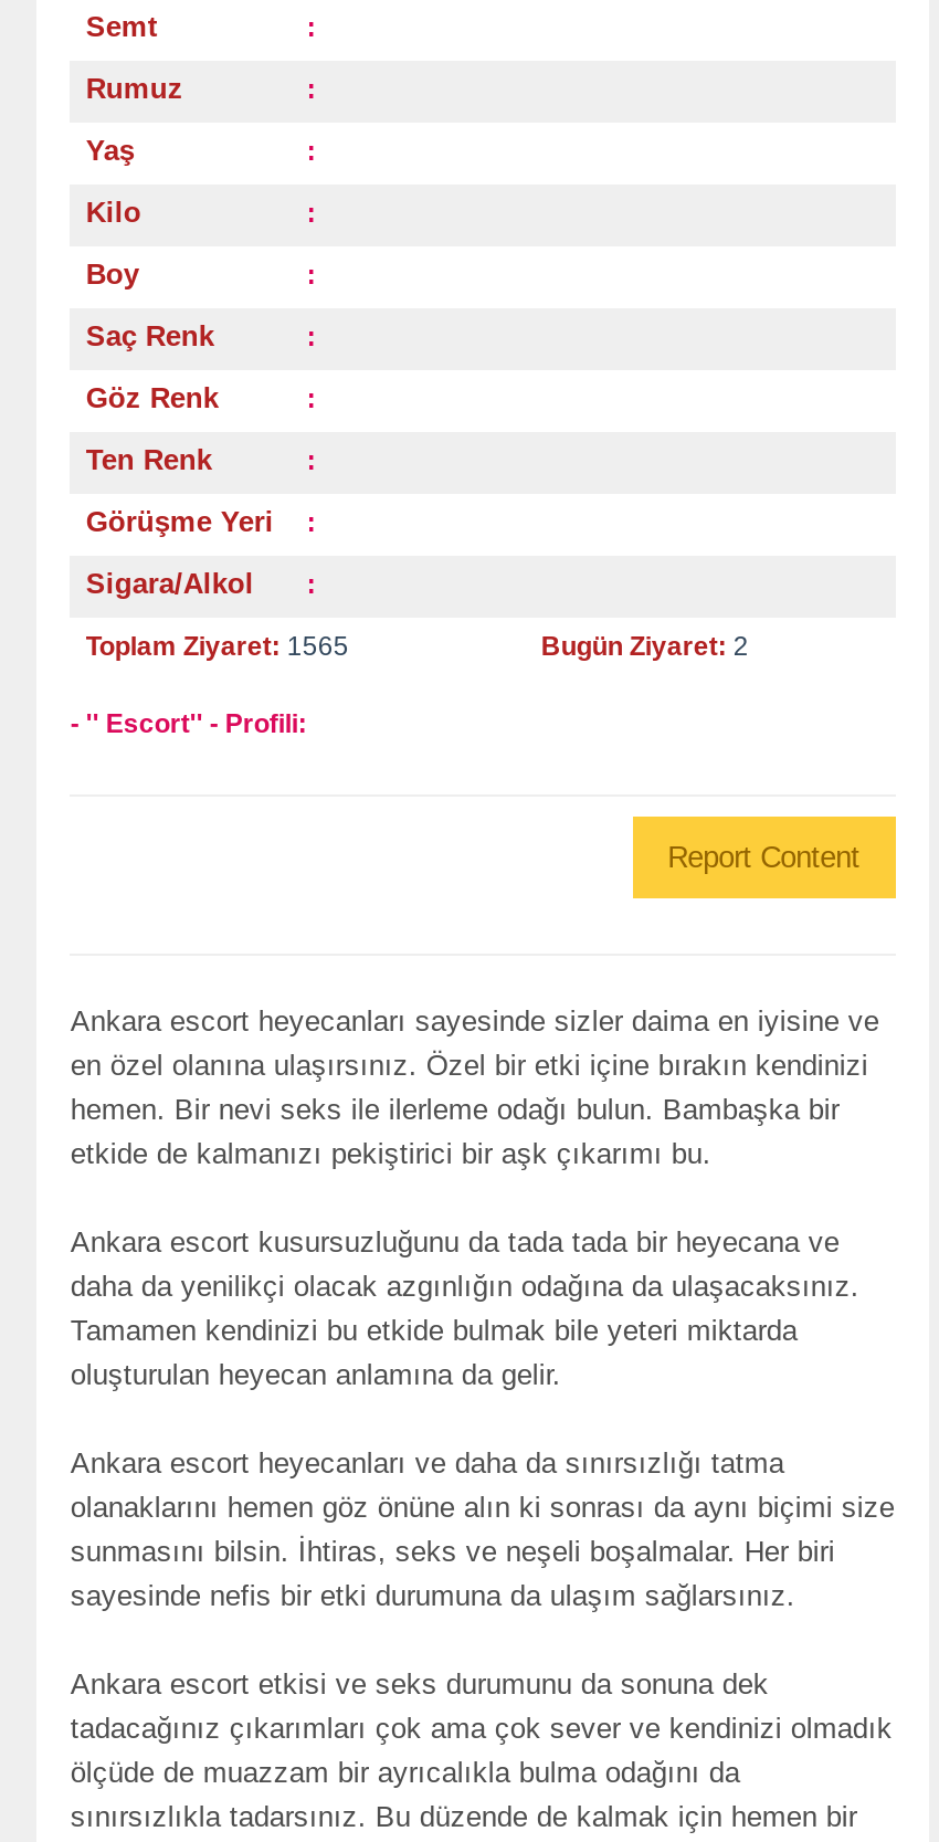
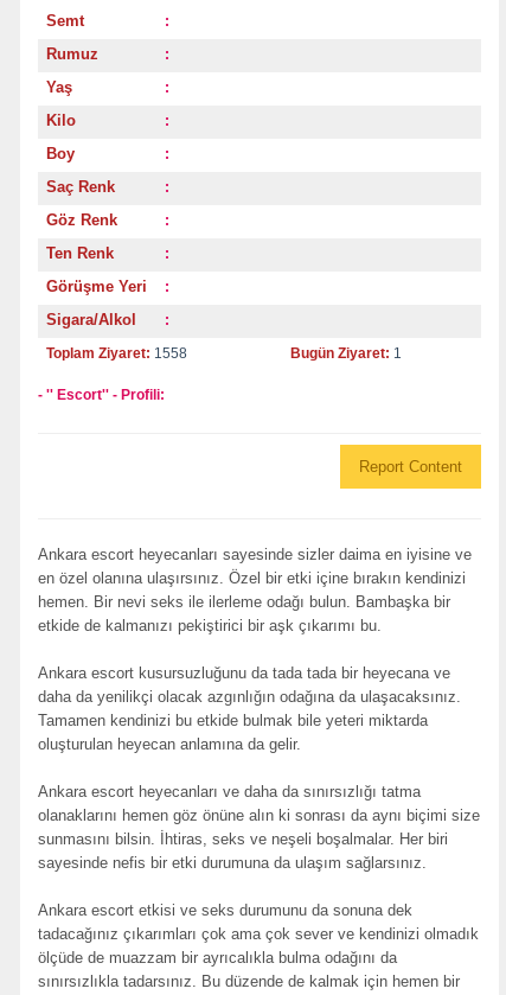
[86,631,349,662] Toplam Ziyaret: 1565 -> [47,345,188,362] Toplam Ziyaret: 1558
[541,631,749,662] Bugün Ziyaret: 2 -> [291,345,402,362] Bugün Ziyaret: 1

